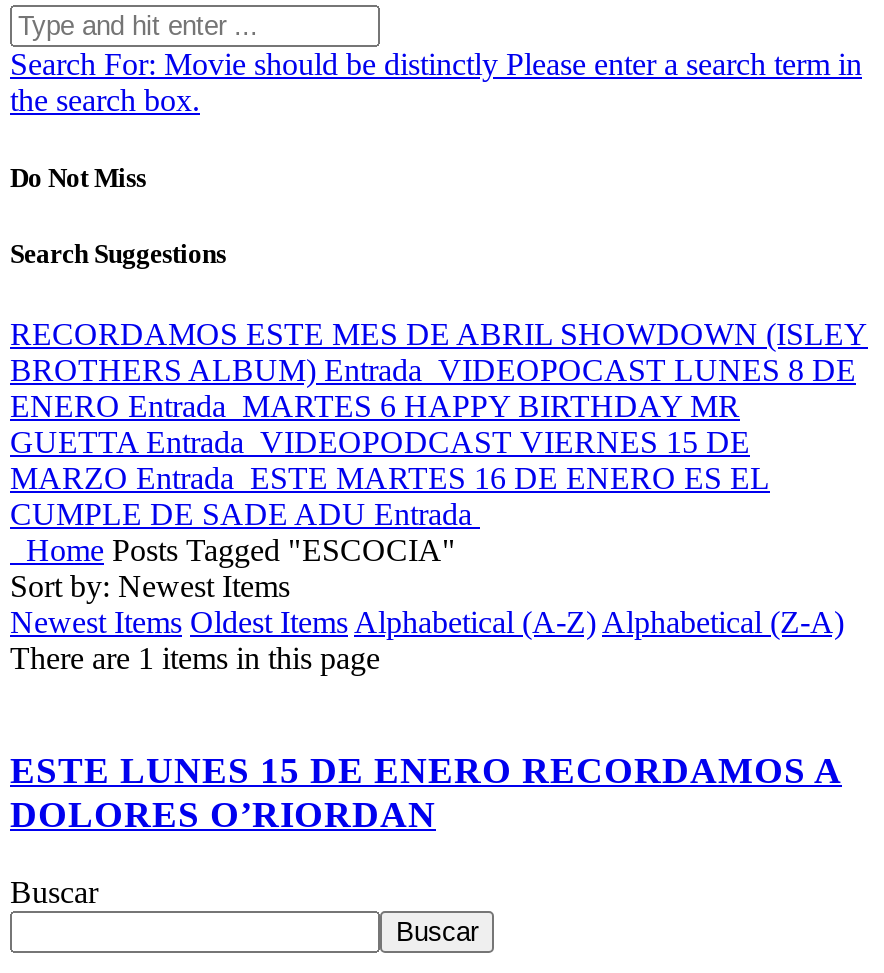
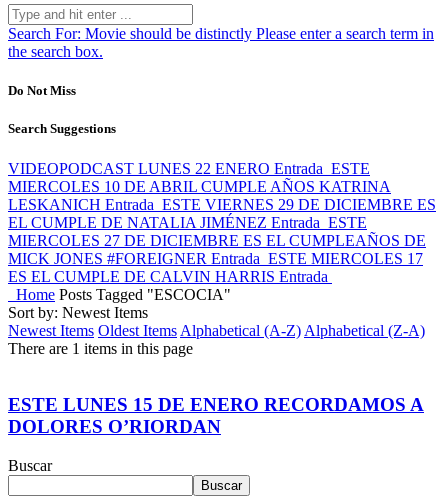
[10,316,868,530] RECORDAMOS ESTE MES DE ABRIL SHOWDOWN (ISLEY | BROTHERS ALBUM) Entrada VIDEOPOCAST LUNES 8 DE | ENERO Entrada MARTES 6 HAPPY BIRTHDAY MR | GUETTA Entrada VIDEOPODCAST VIERNES 15 DE | MARZO Entrada ESTE MARTES 16 DE ENERO ES EL | CUMPLE DE SADE ADU Entrada -> [8,159,436,284] VIDEOPODCAST LUNES 22 ENERO Entrada ESTE | MIERCOLES 10 DE ABRIL CUMPLE AÑOS KATRINA | LESKANICH Entrada ESTE VIERNES 29 DE DICIEMBRE ES | EL CUMPLE DE NATALIA JIMÉNEZ Entrada ESTE | MIERCOLES 27 DE DICIEMBRE ES EL CUMPLEAÑOS DE | MICK JONES #FOREIGNER Entrada ESTE MIERCOLES 17 | ES EL CUMPLE DE CALVIN HARRIS Entrada

